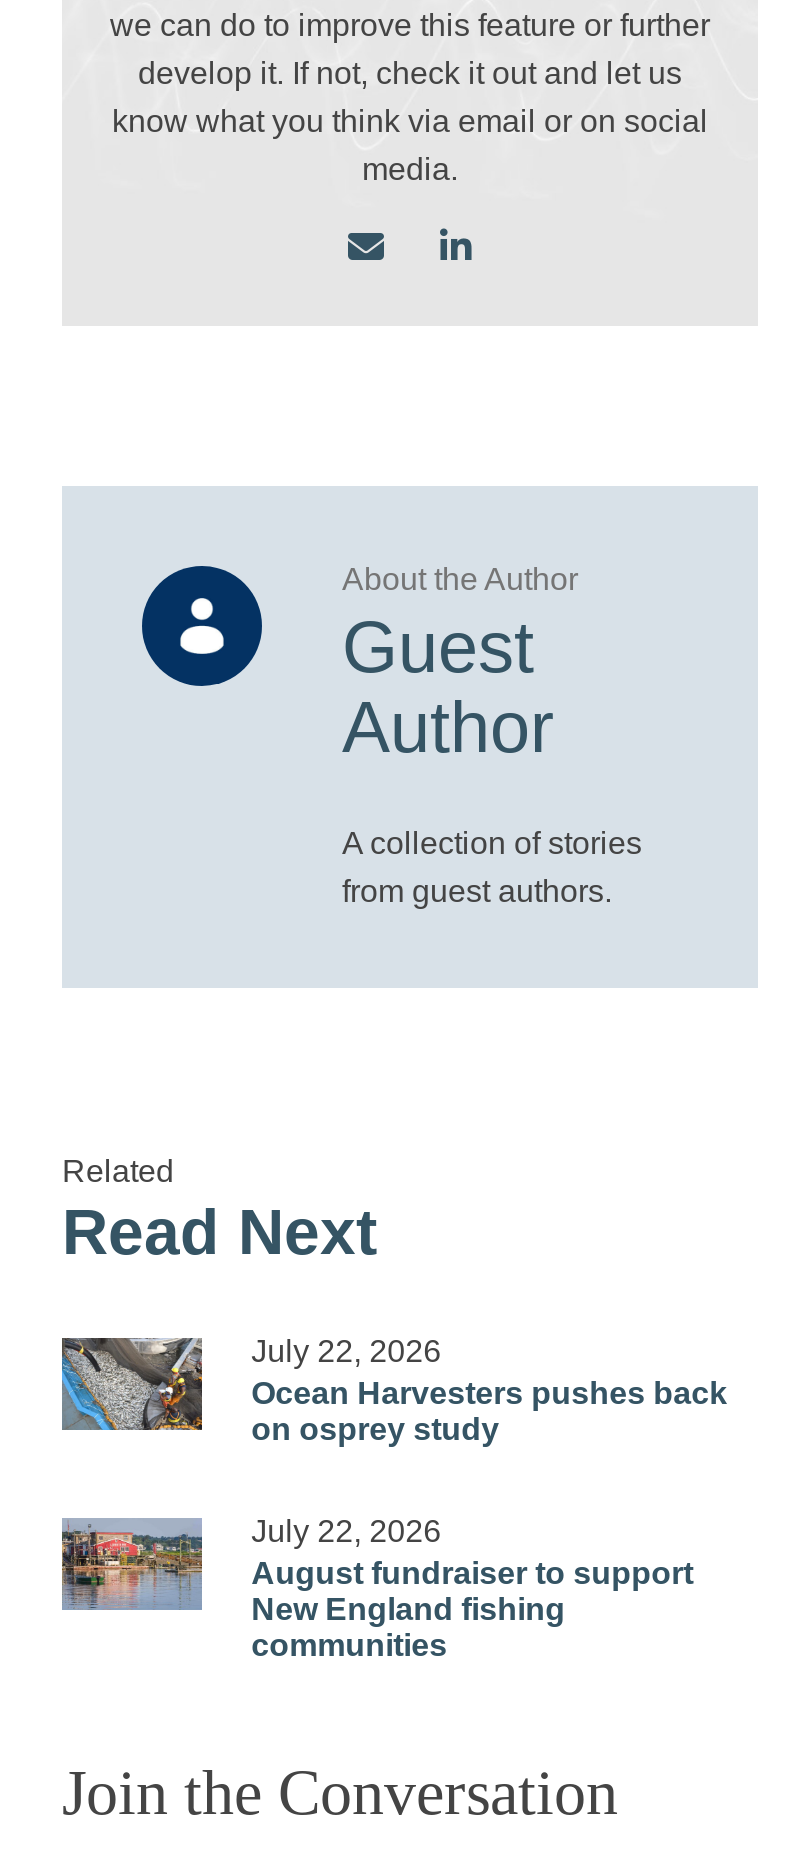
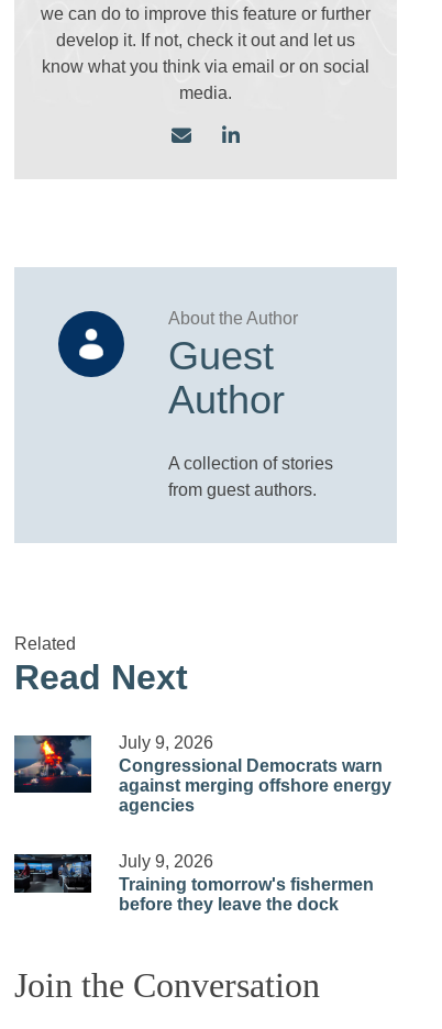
[60,1334,727,1446] [image] | July 22, 2026 | Ocean Harvesters pushes back | on osprey study -> [13,733,391,815] [image] | July 9, 2026 | Congressional Democrats warn | against merging offshore energy | agencies
[60,1514,693,1662] [image] | July 22, 2026 | August fundraiser to support | New England fishing | communities -> [13,834,373,914] [image] | July 9, 2026 | Training tomorrow's fishermen | before they leave the dock

